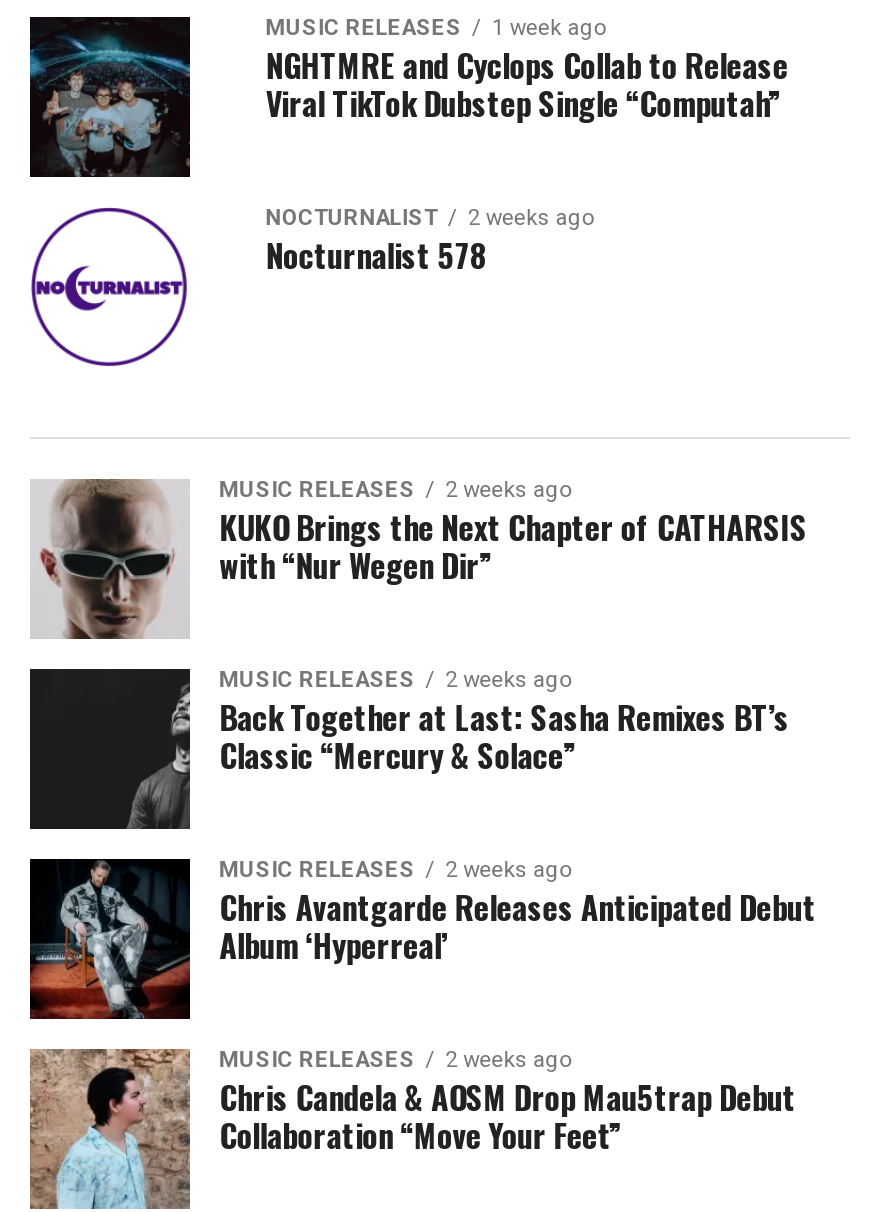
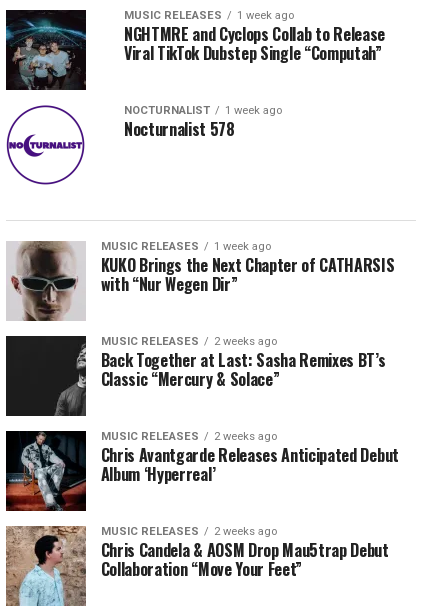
[266,205,594,231] NOCTURNALIST 2 weeks ago -> [124,104,282,117] NOCTURNALIST 1 week ago
[219,477,571,503] MUSIC RELEASES 2 weeks ago -> [101,240,271,253] MUSIC RELEASES 1 week ago

